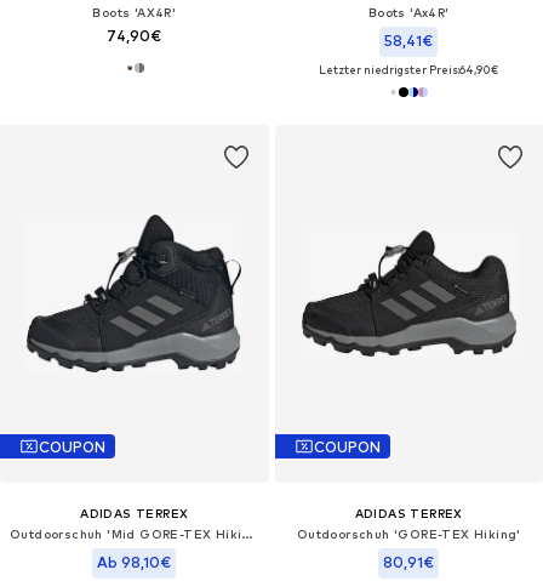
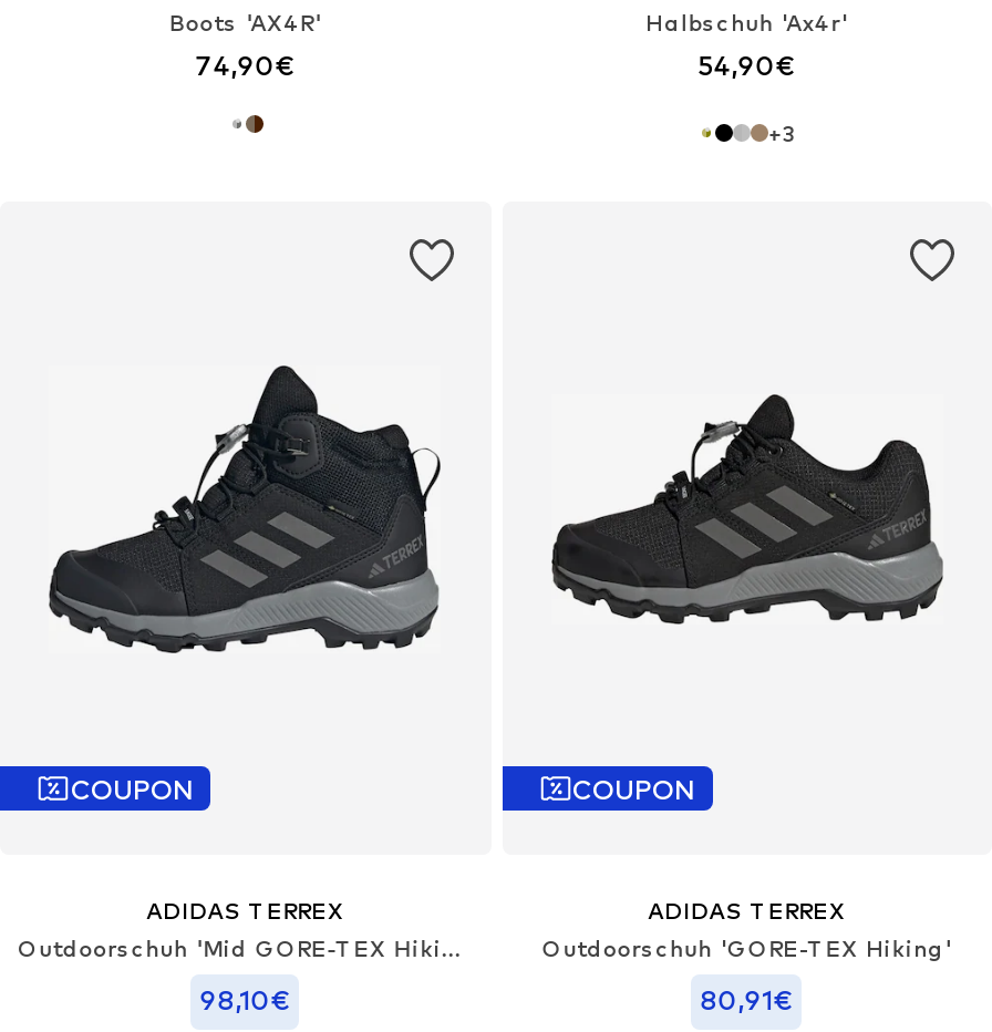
[319,5,498,77] Boots 'Ax4R' | 58,41€ | Letzter niedrigster Preis:64,90€ -> [645,10,848,147] Halbschuh 'Ax4r' | 54,90€ | +3
[97,553,171,572] Ab 98,10€ -> [200,984,291,1017] 98,10€

